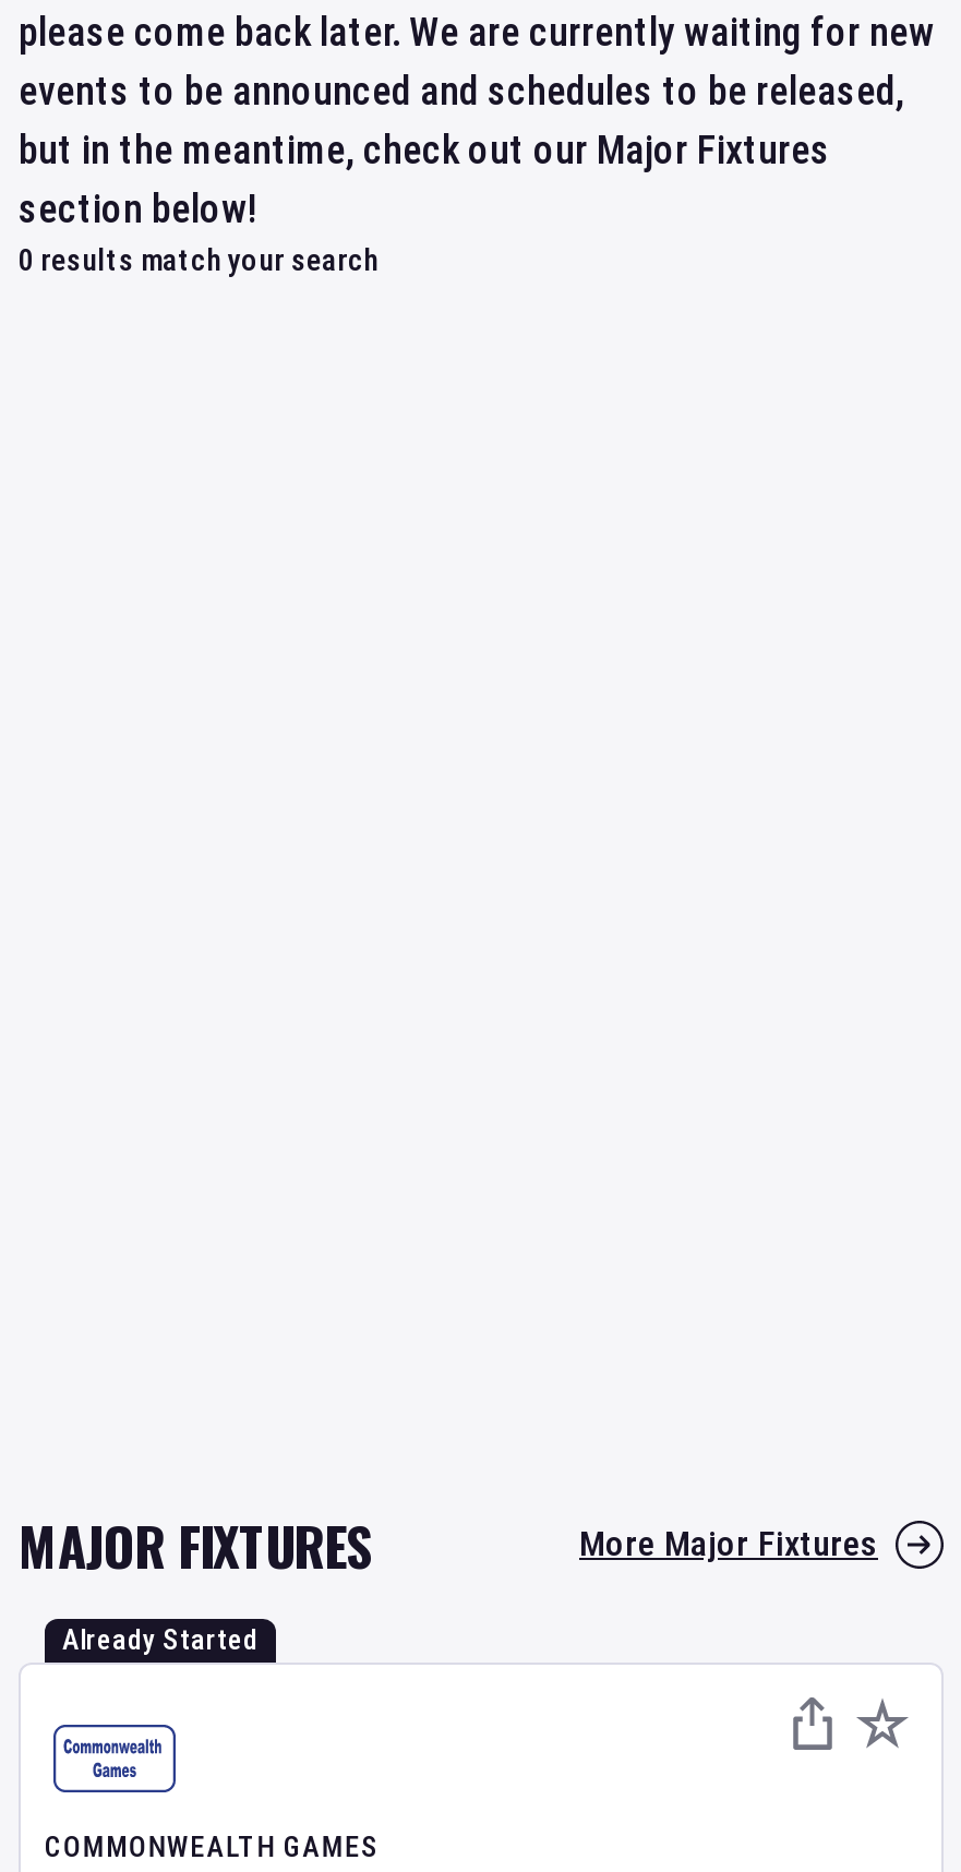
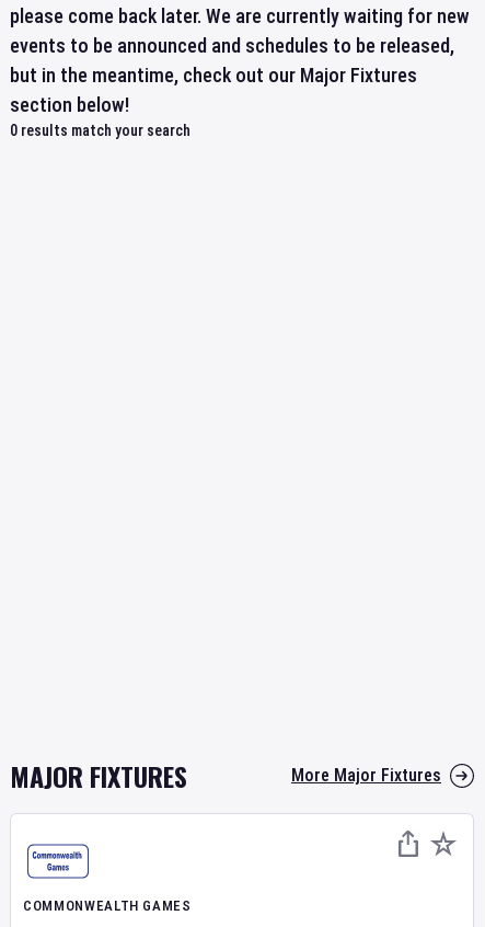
[62,1623,259,1656] Already Started -> none

